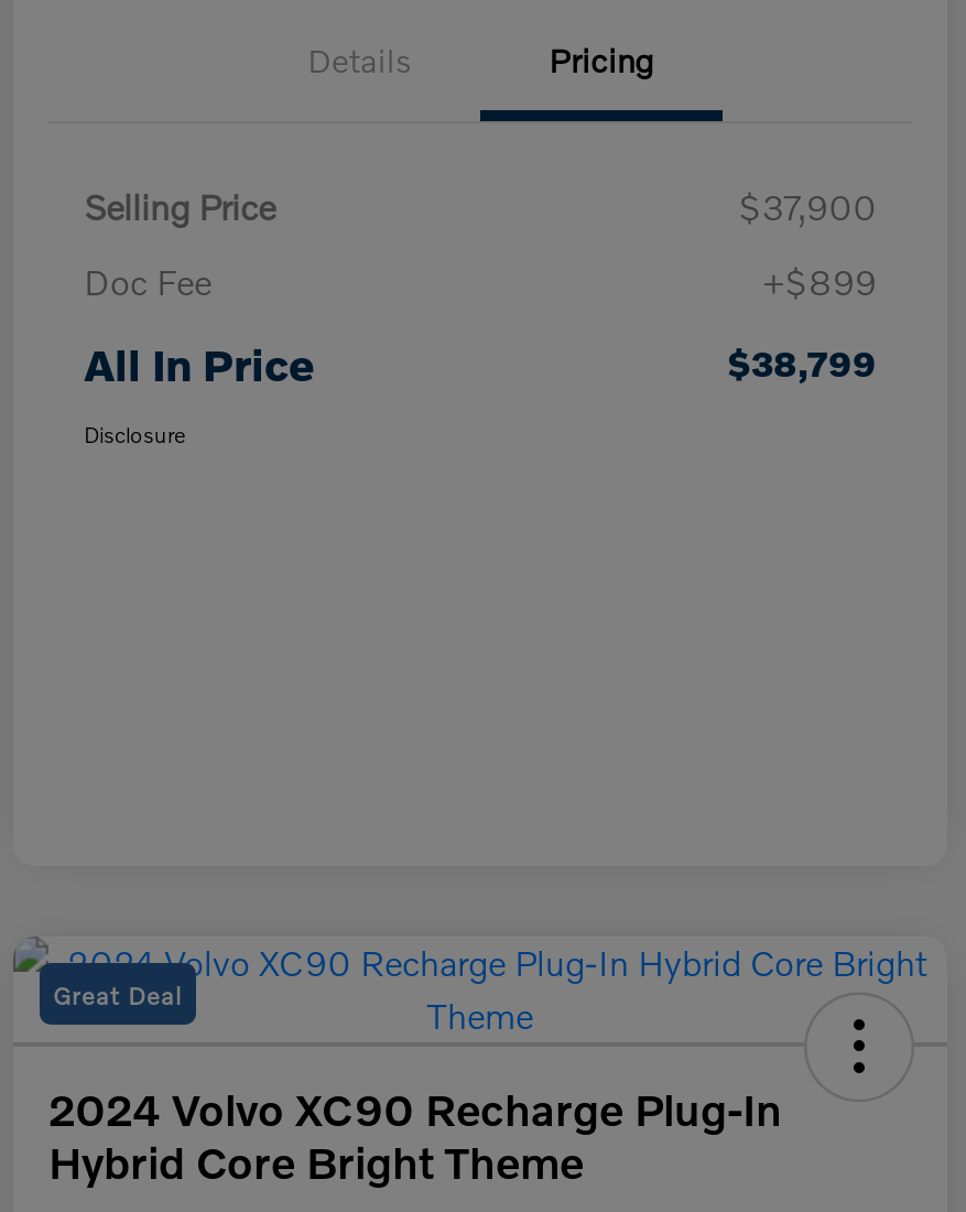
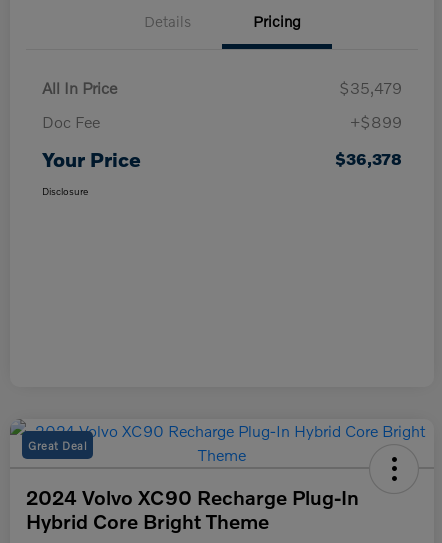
[84,186,877,227] Selling Price | $37,900 -> [42,78,402,97] All In Price | $35,479
[84,338,877,390] All In Price | $38,799 -> [42,147,402,171] Your Price | $36,378

